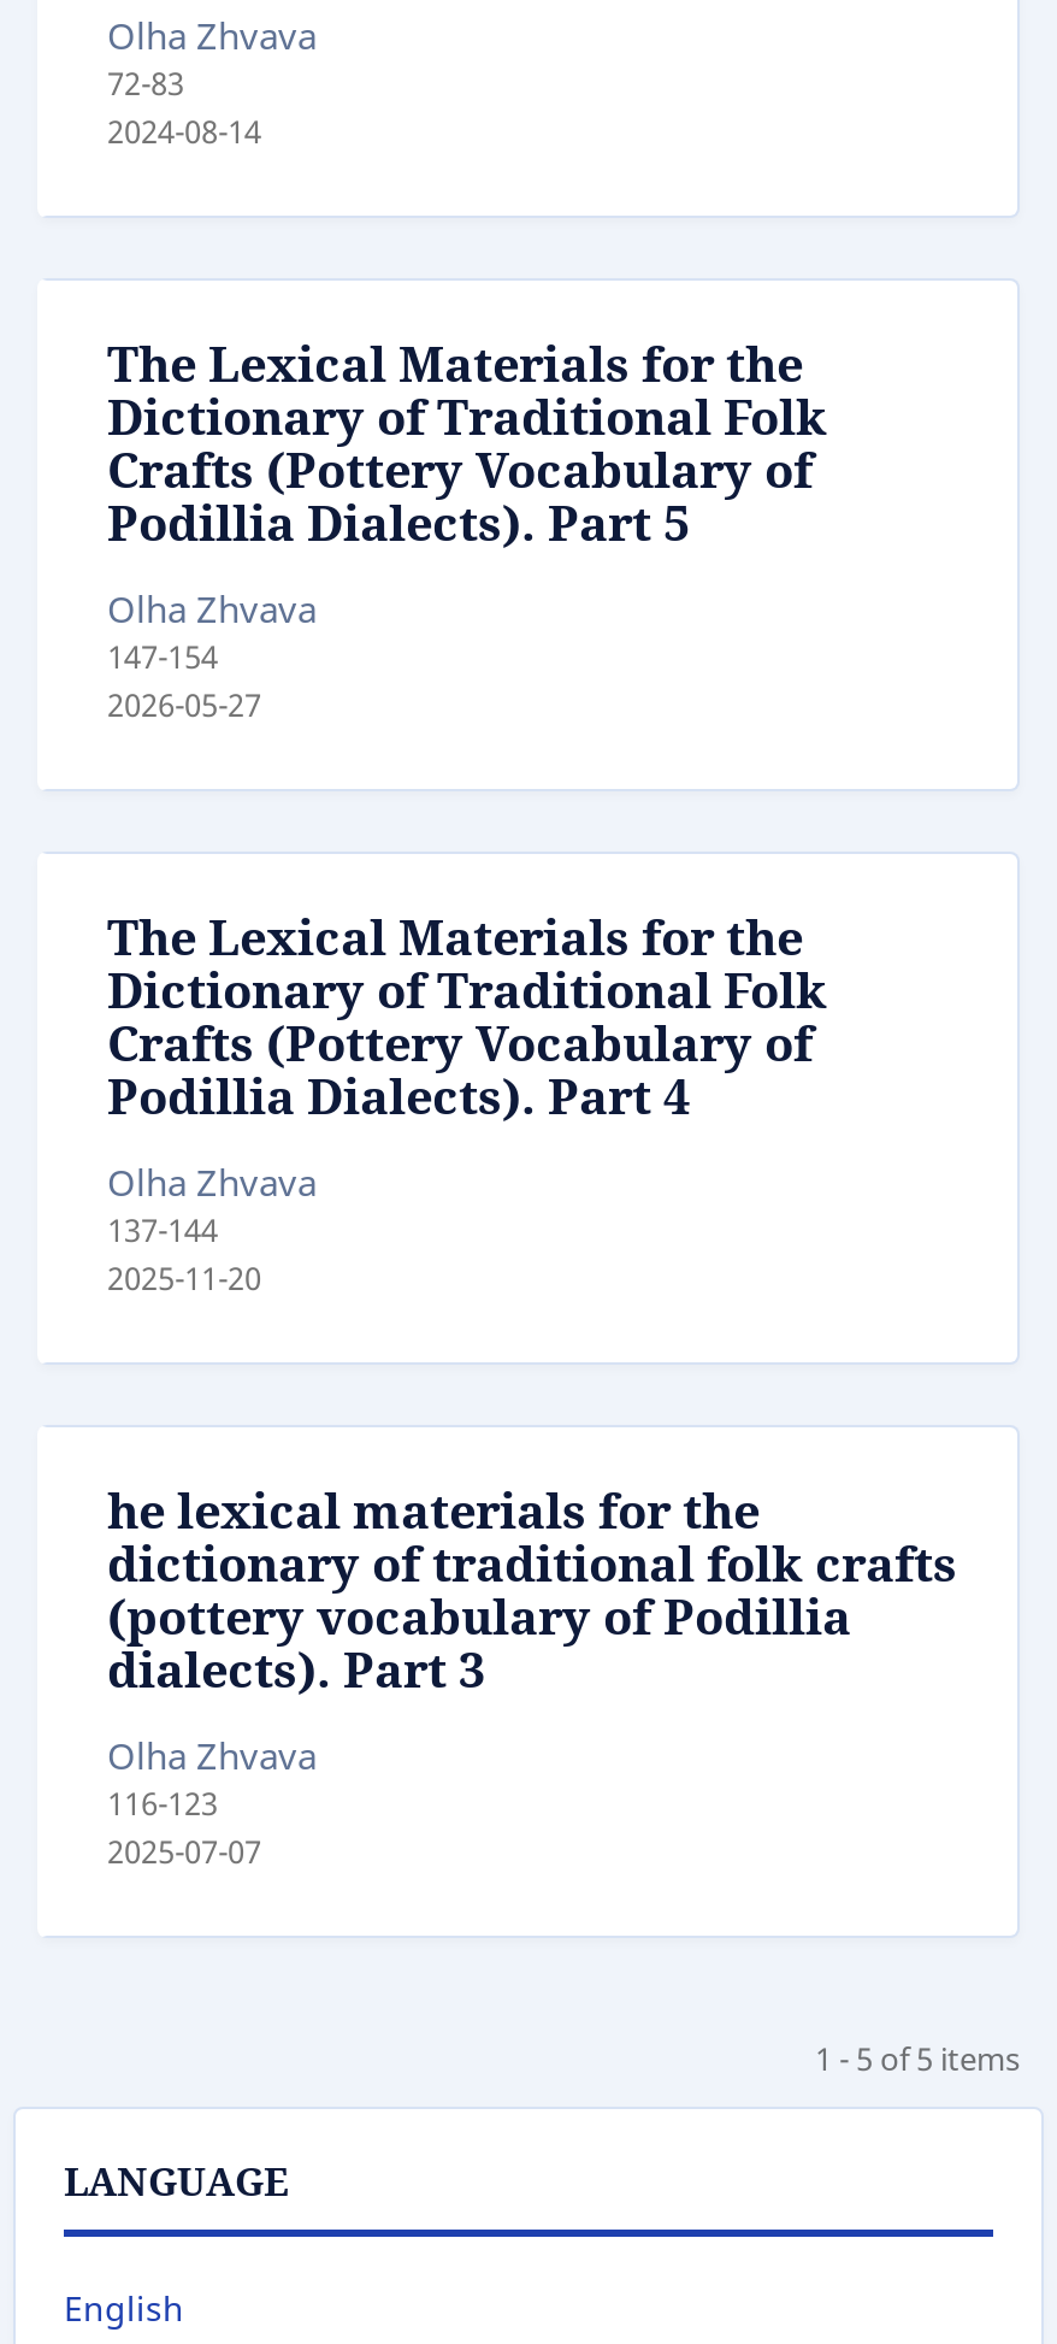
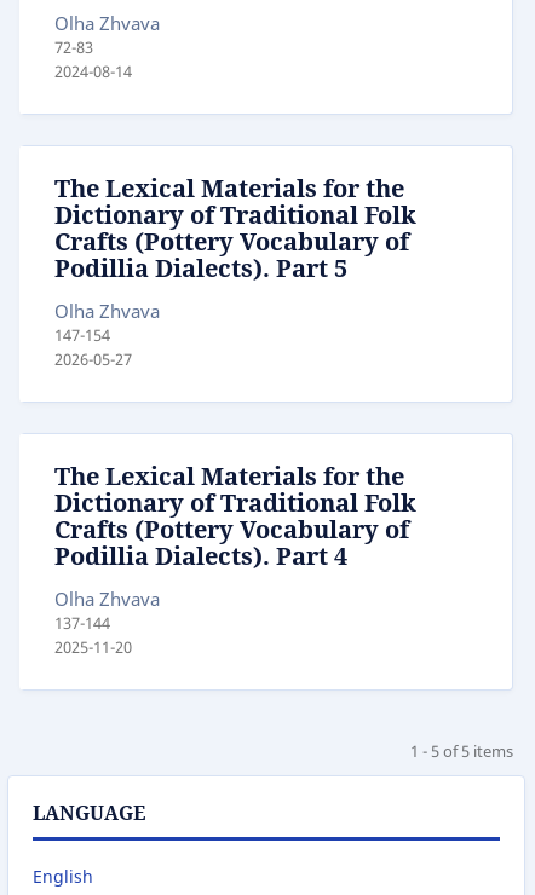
[107,1478,957,1873] he lexical materials for the | dictionary of traditional folk crafts | (pottery vocabulary of Podillia | dialects). Part 3 | Olha Zhvava | 116-123 | 2025-07-07 -> none

